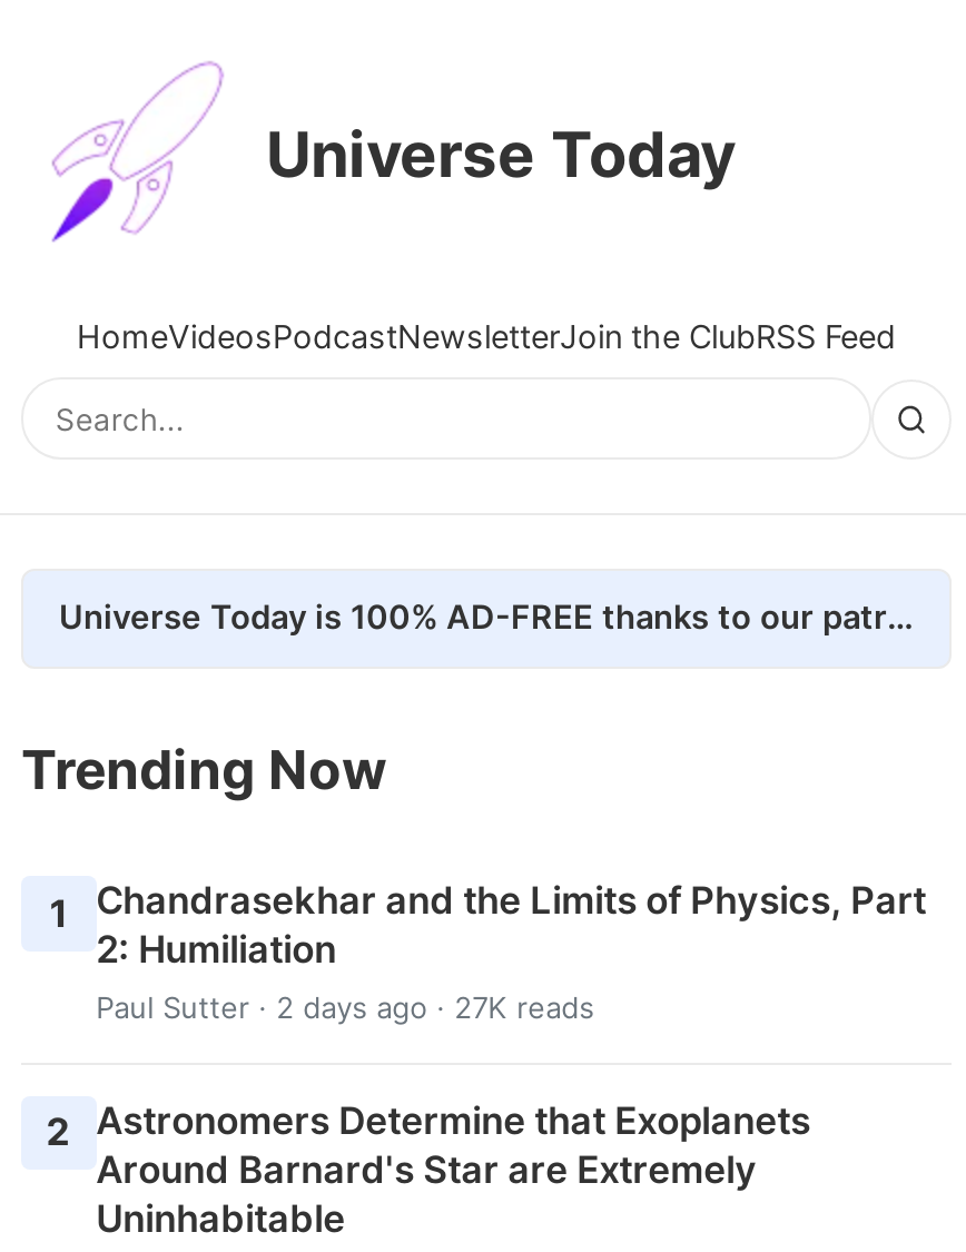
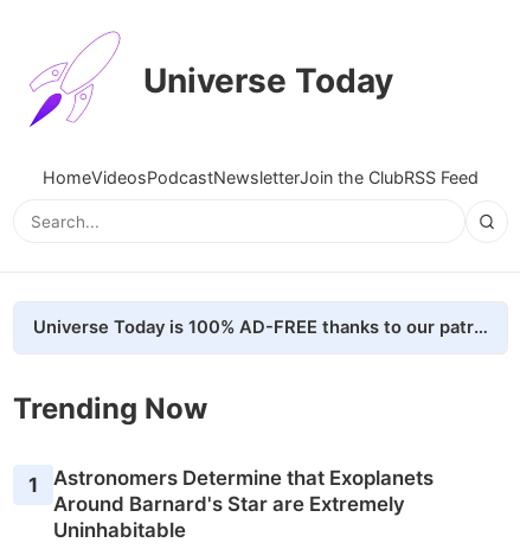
[46,879,926,1155] Chandrasekhar and the Limits of Physics, Part | 2: Humiliation | Paul Sutter · 2 days ago · 27K reads | 2 Astronomers Determine that Exoplanets -> [53,466,433,490] Astronomers Determine that Exoplanets

